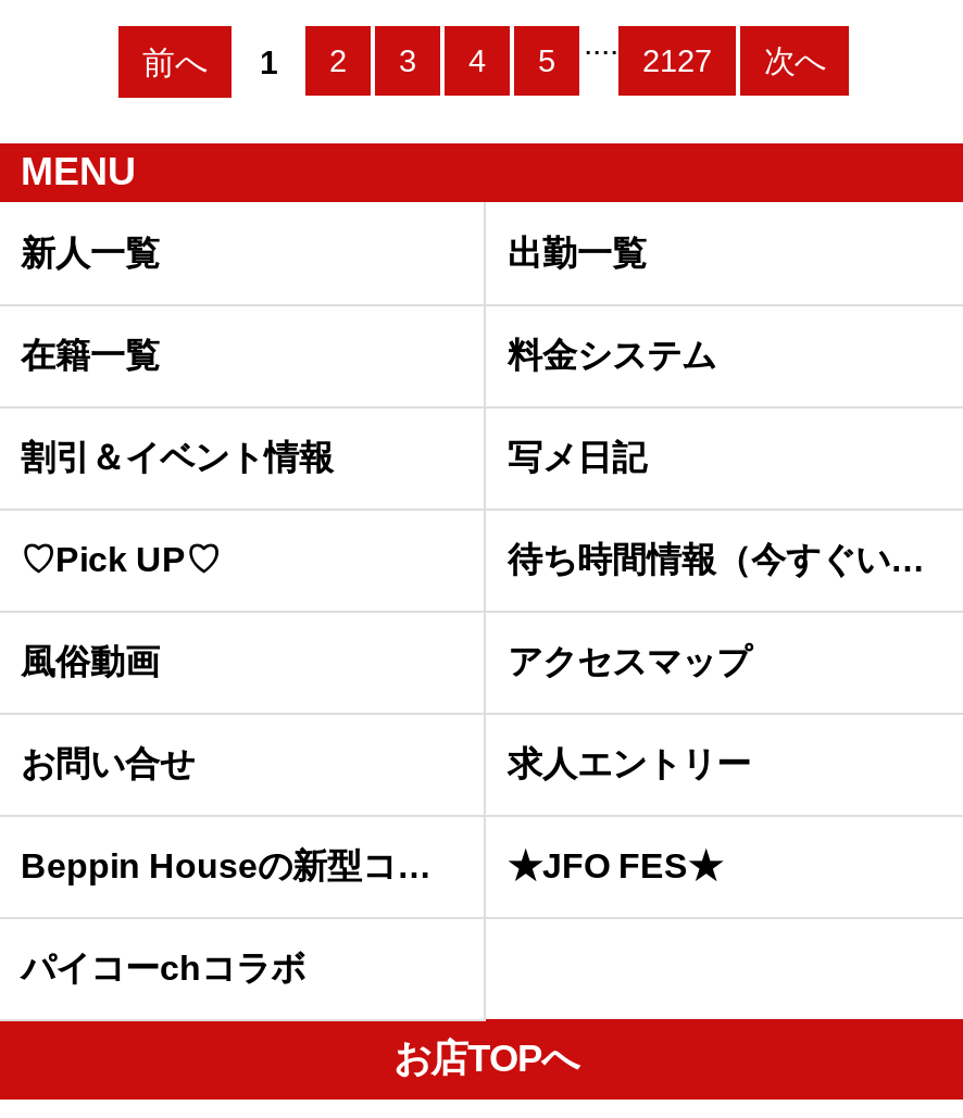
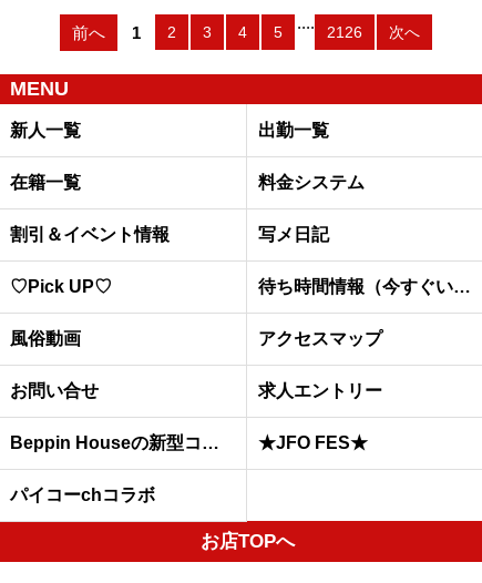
[642,43,825,78] 2127 次へ -> [327,23,420,41] 2126 次へ

